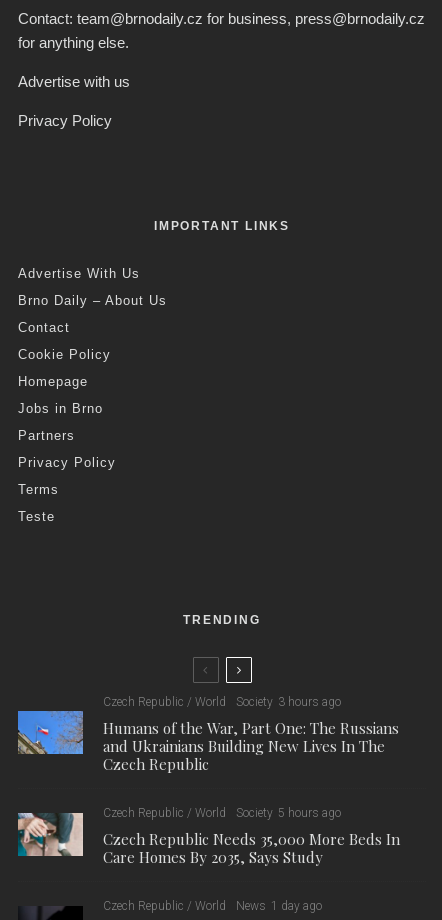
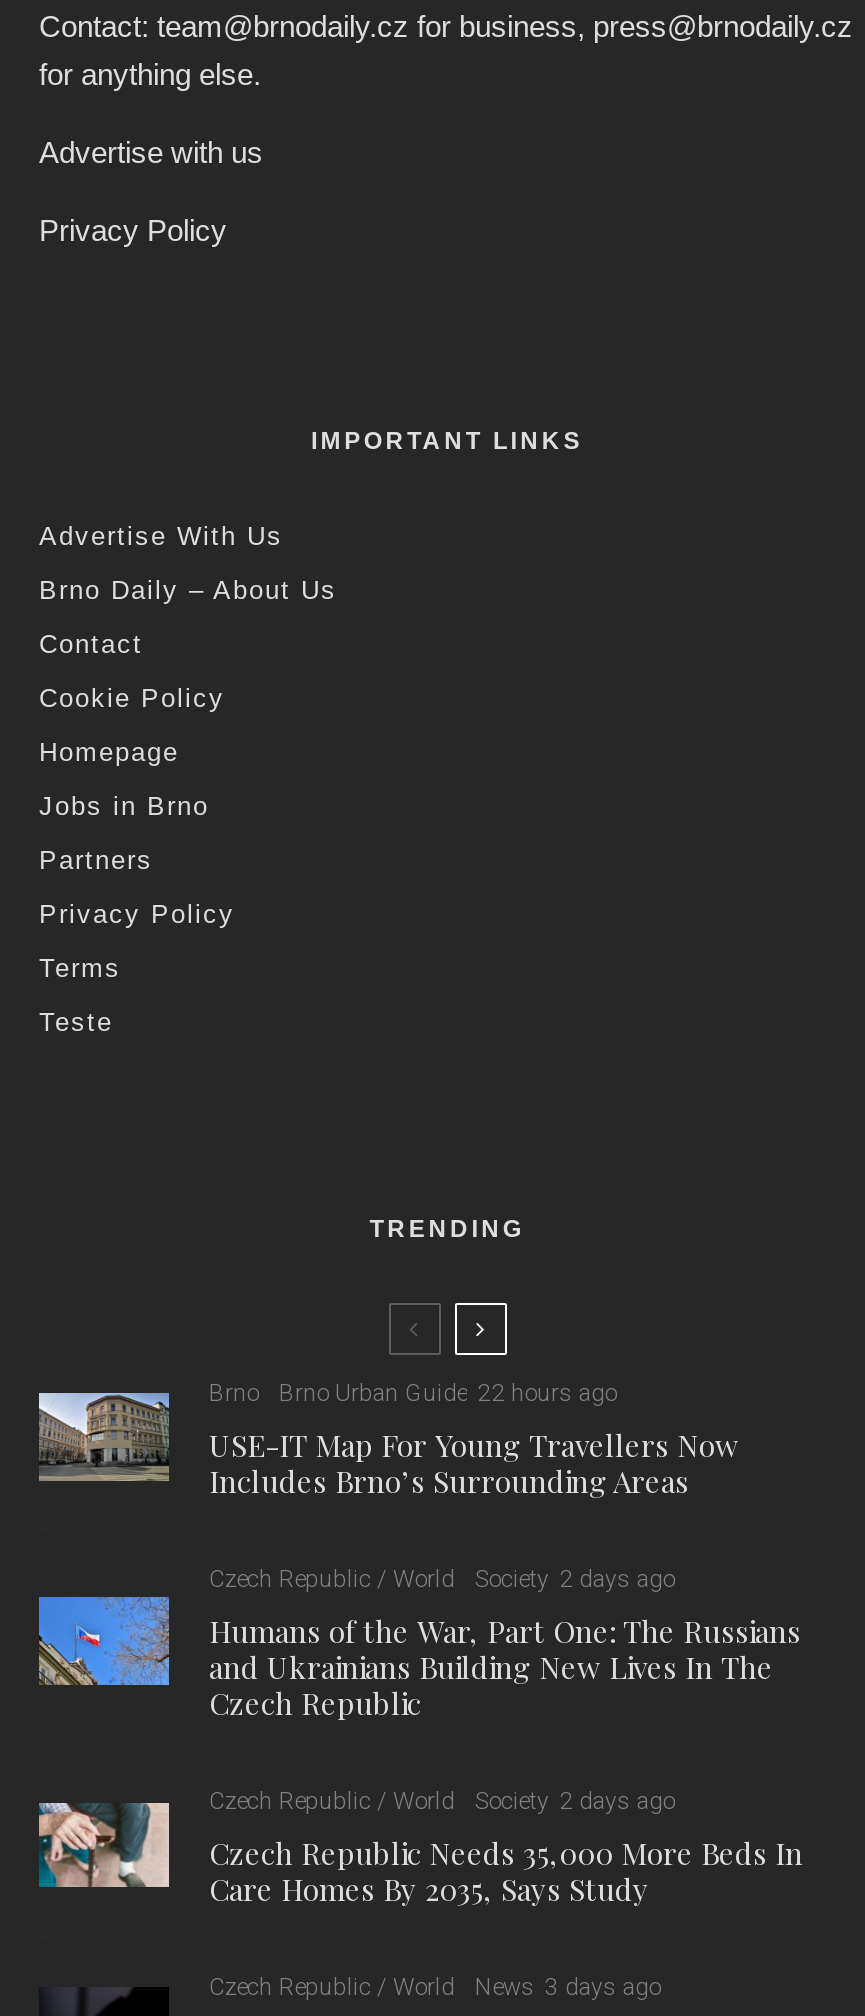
none -> [37,1379,739,1501] [image] | Brno | Brno Urban Guide 22 hours ago | USE-IT Map For Young Travellers Now | Includes Brno’s Surrounding Areas
[236,694,341,708] Society 3 hours ago -> [475,1565,675,1593] Society 2 days ago
[236,805,341,819] Society 5 hours ago -> [475,1787,675,1815] Society 2 days ago
[103,898,322,912] Czech Republic / World News 1 day ago -> [209,1973,661,2001] Czech Republic / World News 3 days ago

